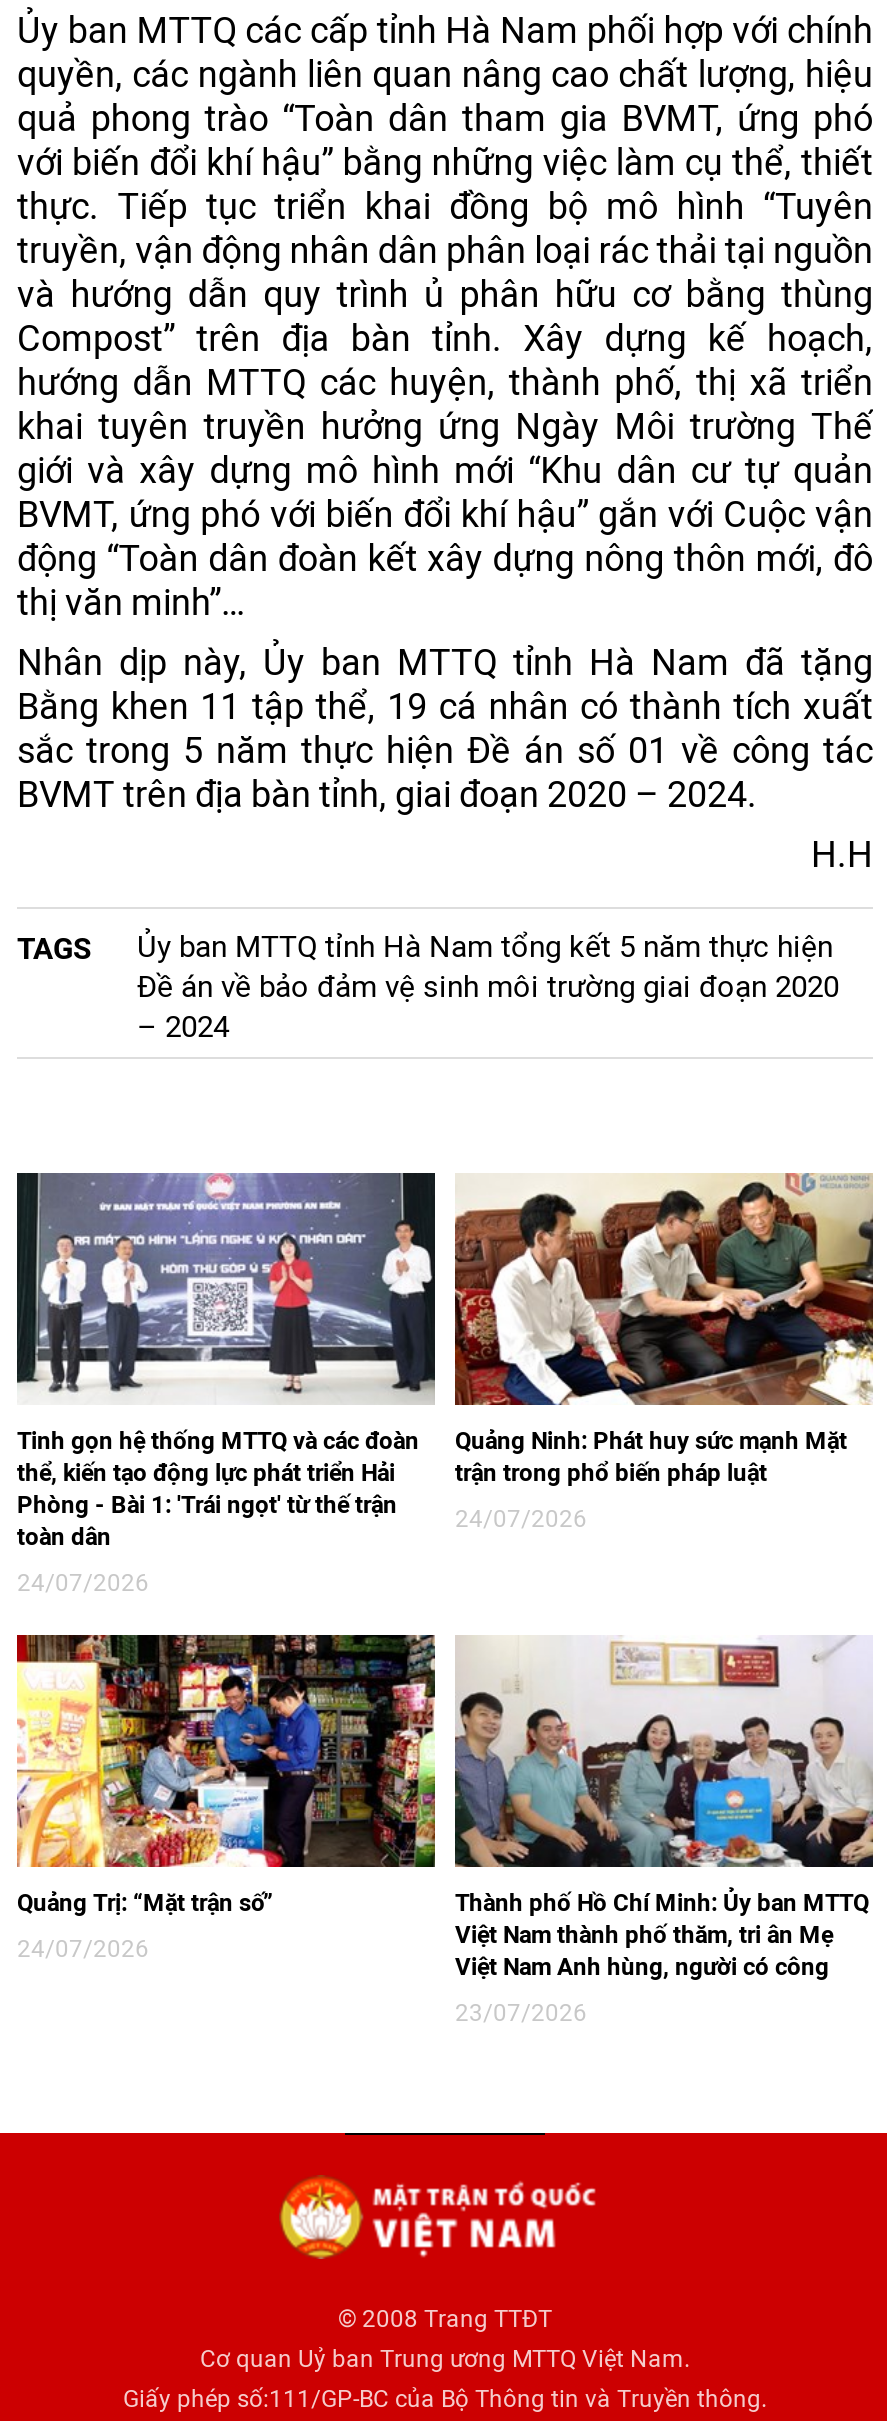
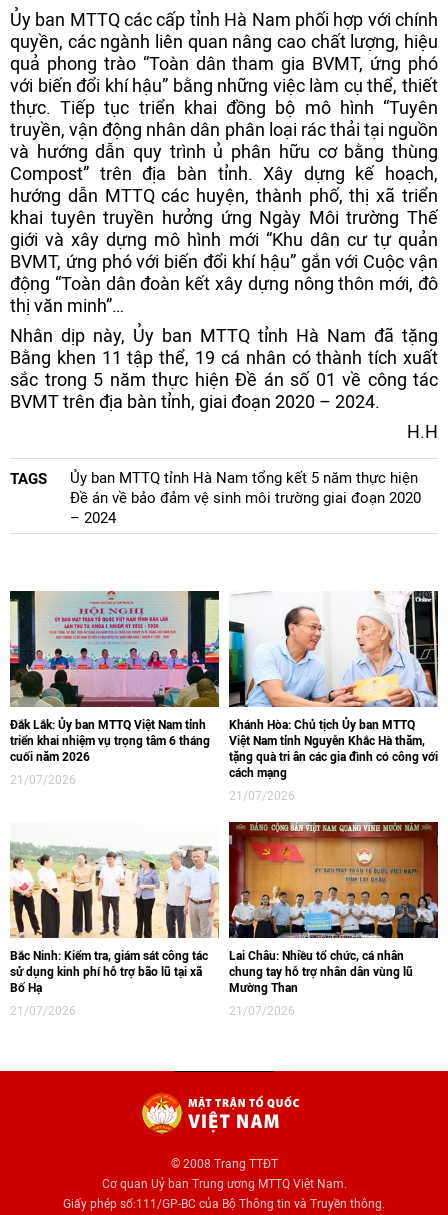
[15,1173,437,1551] [image] | Tinh gọn hệ thống MTTQ và các đoàn | thể, kiến tạo động lực phát triển Hải | Phòng - Bài 1: 'Trái ngọt' từ thế trận | toàn dân -> [9,591,220,764] [image] | Đắk Lắk: Ủy ban MTTQ Việt Nam tỉnh | triển khai nhiệm vụ trọng tâm 6 tháng | cuối năm 2026
[453,1171,875,1487] [image] | Quảng Ninh: Phát huy sức mạnh Mặt | trận trong phổ biến pháp luật -> [228,590,439,780] [image] | Khánh Hòa: Chủ tịch Ủy ban MTTQ | Việt Nam tỉnh Nguyễn Khắc Hà thăm, | tặng quà tri ân các gia đình có công với | cách mạng
[455,1505,587,1533] 24/07/2026 -> [229,789,295,803] 21/07/2026
[17,1569,149,1597] 24/07/2026 -> [10,773,76,787] 21/07/2026
[15,1633,437,1916] [image] | Quảng Trị: “Mặt trận số” -> [9,822,219,995] [image] | Bắc Ninh: Kiểm tra, giám sát công tác | sử dụng kinh phí hỗ trợ bão lũ tại xã | Bố Hạ
[453,1635,875,1980] [image] | Thành phố Hồ Chí Minh: Ủy ban MTTQ | Việt Nam thành phố thăm, tri ân Mẹ | Việt Nam Anh hùng, người có công -> [228,821,439,995] [image] | Lai Châu: Nhiều tổ chức, cá nhân | chung tay hỗ trợ nhân dân vùng lũ | Mường Than
[17,1934,149,1962] 24/07/2026 -> [10,1004,76,1018] 21/07/2026
[455,1998,587,2026] 23/07/2026 -> [229,1004,295,1018] 21/07/2026

